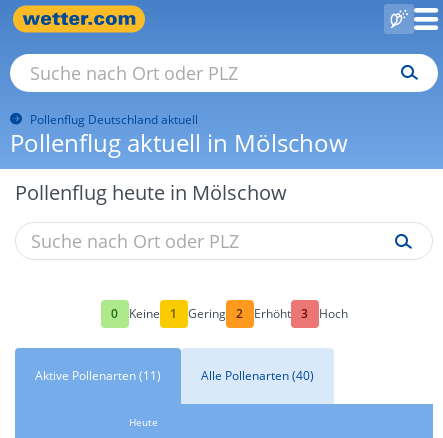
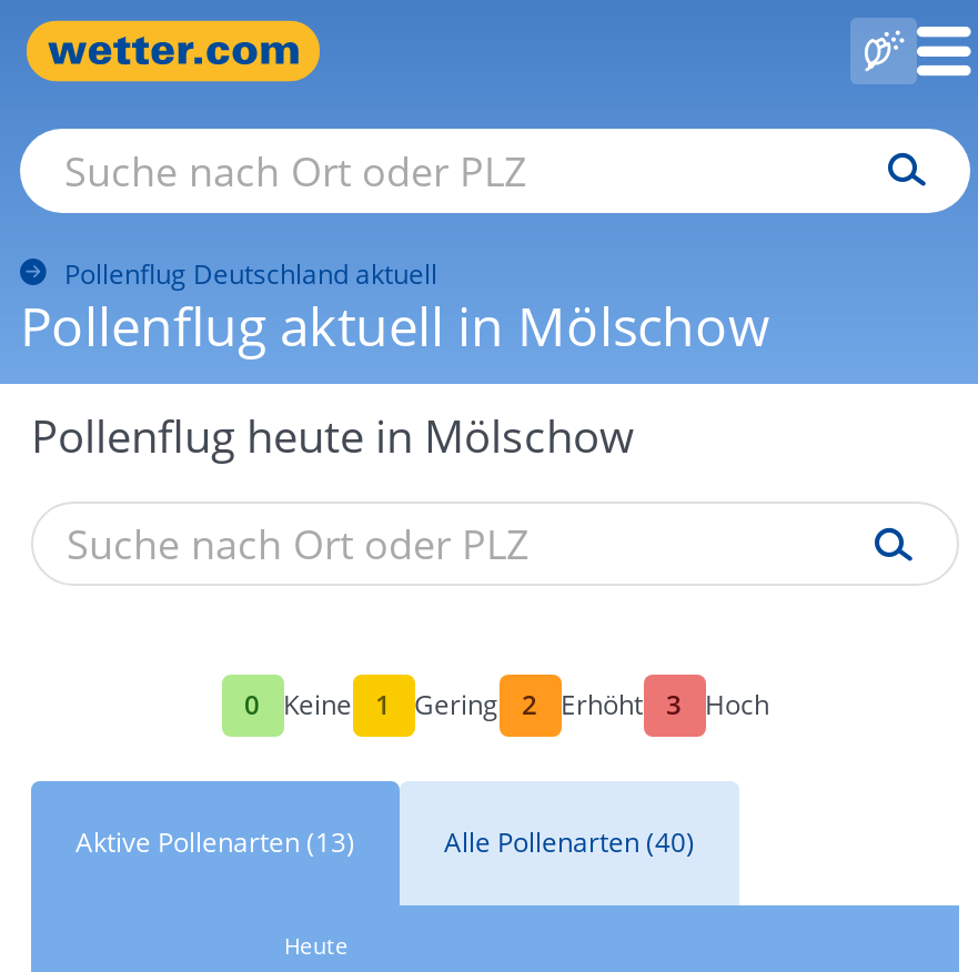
[35,367,161,384] Aktive Pollenarten (11) -> [75,823,355,861] Aktive Pollenarten (13)

